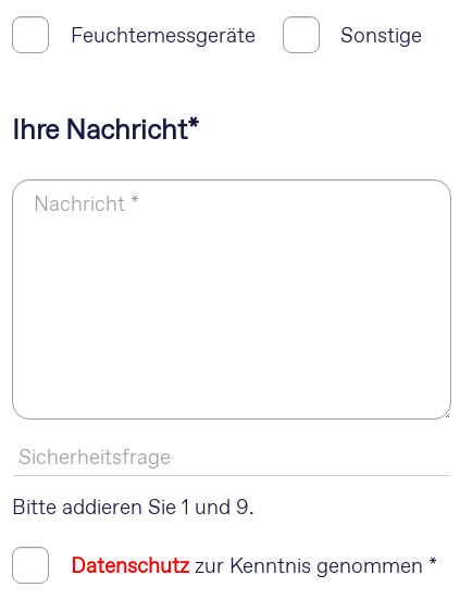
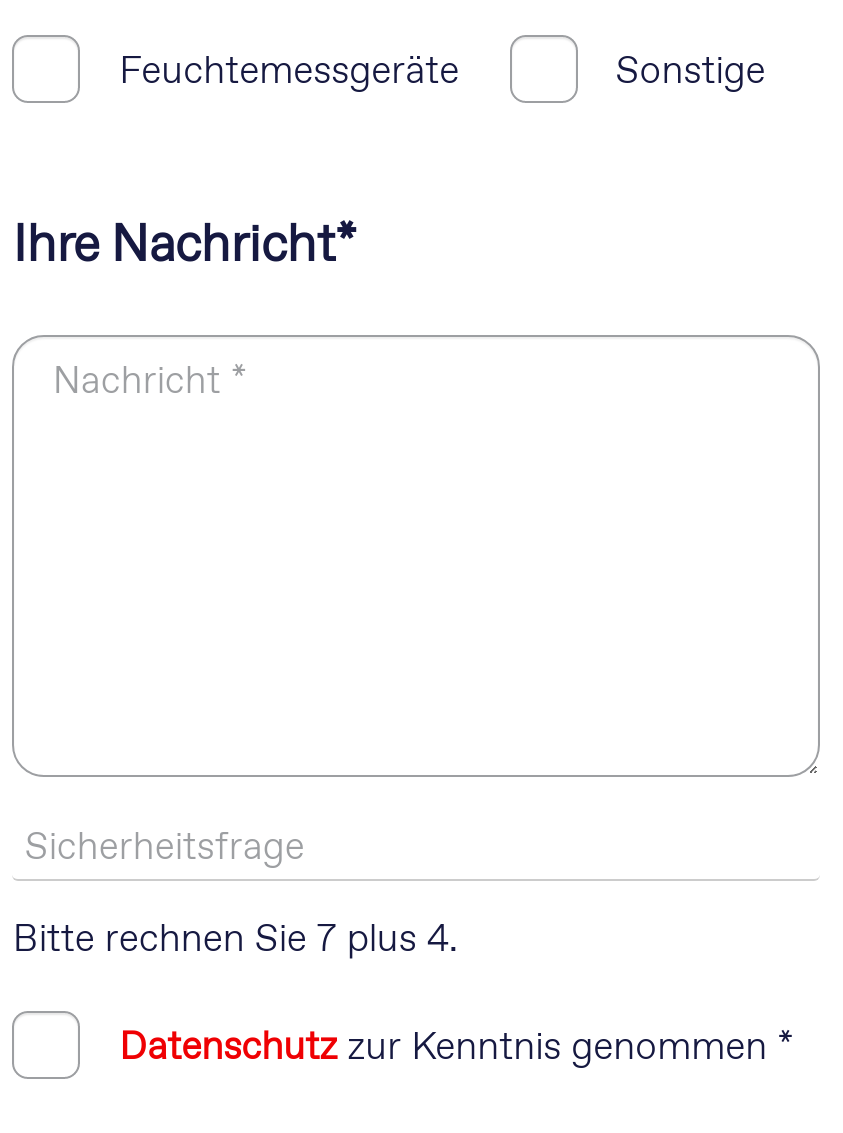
[12,494,255,521] Bitte addieren Sie 1 und 9. -> [13,914,459,964] Bitte rechnen Sie 7 plus 4.

